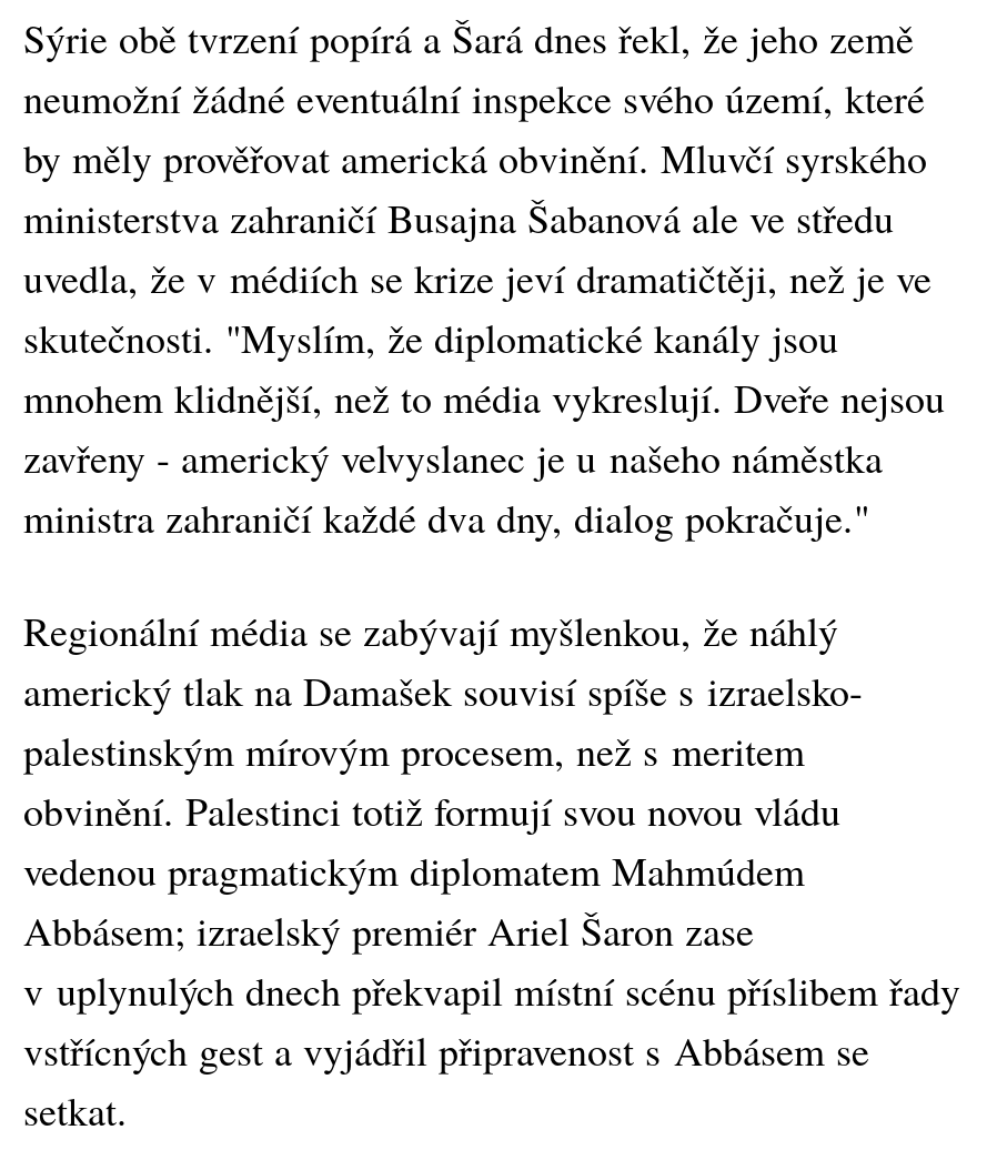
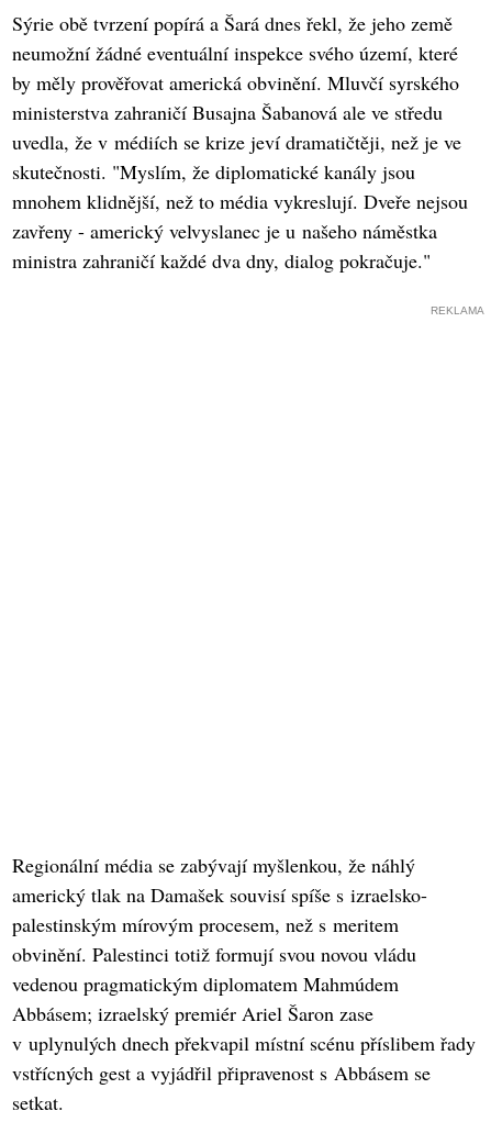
none -> [431,304,484,316] REKLAMA

